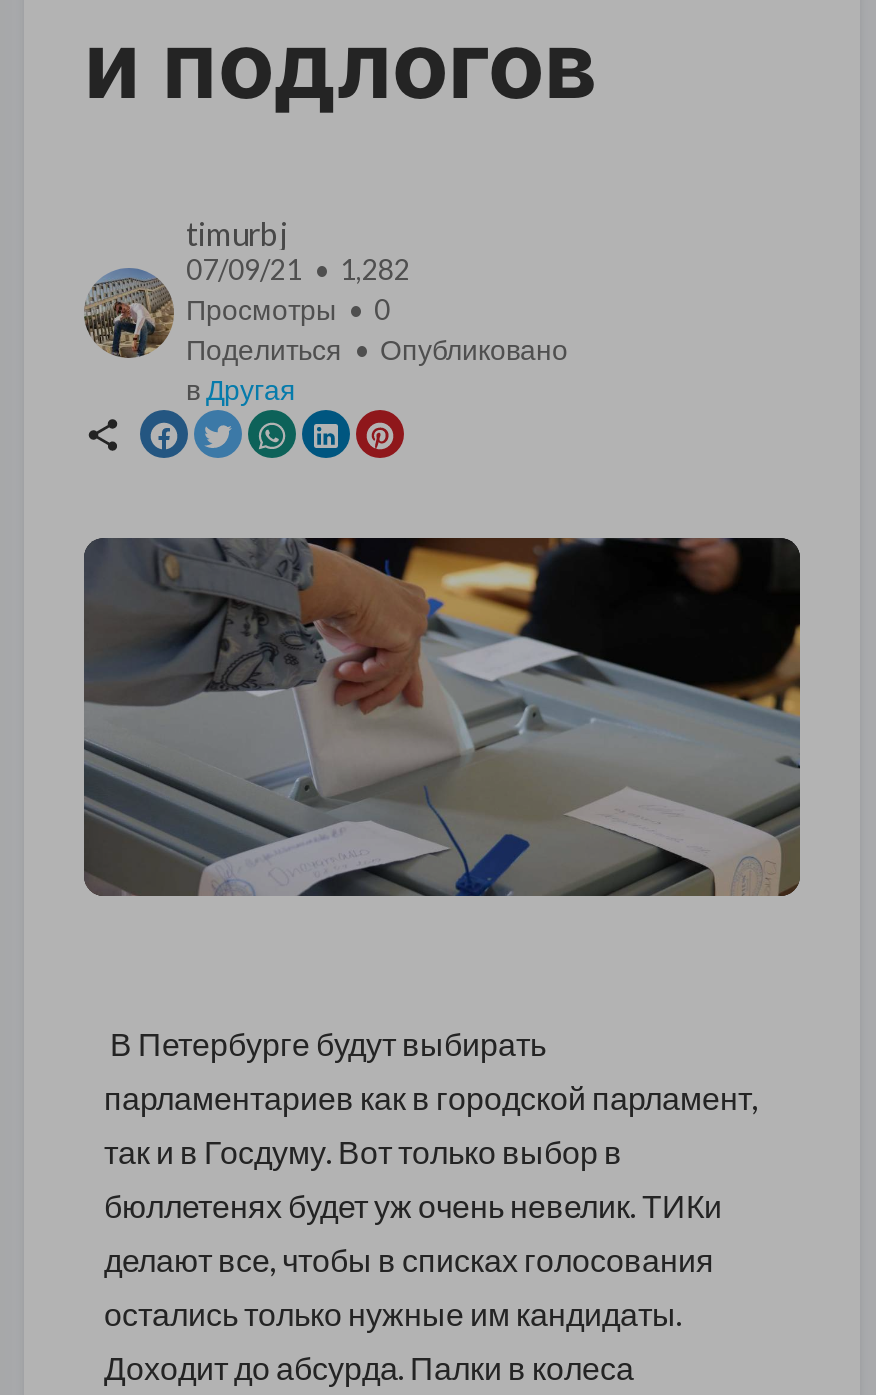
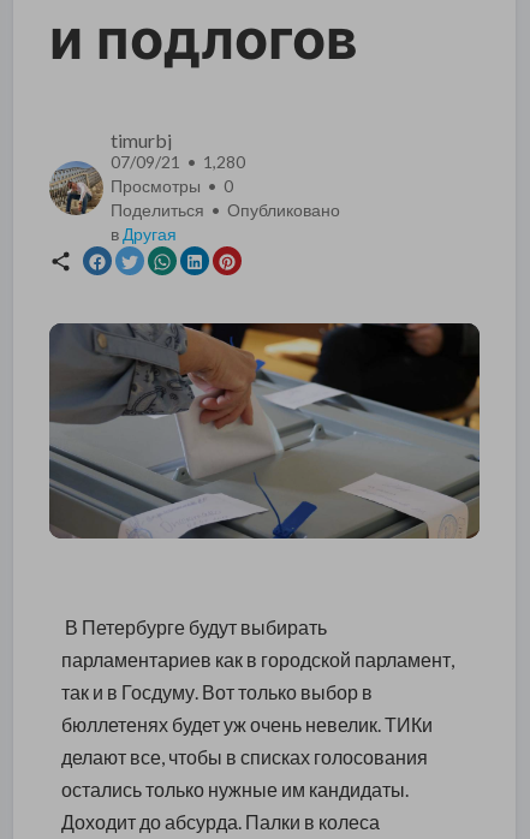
[186,252,410,286] 07/09/21 • 1,282 -> [111,151,245,172] 07/09/21 • 1,280

